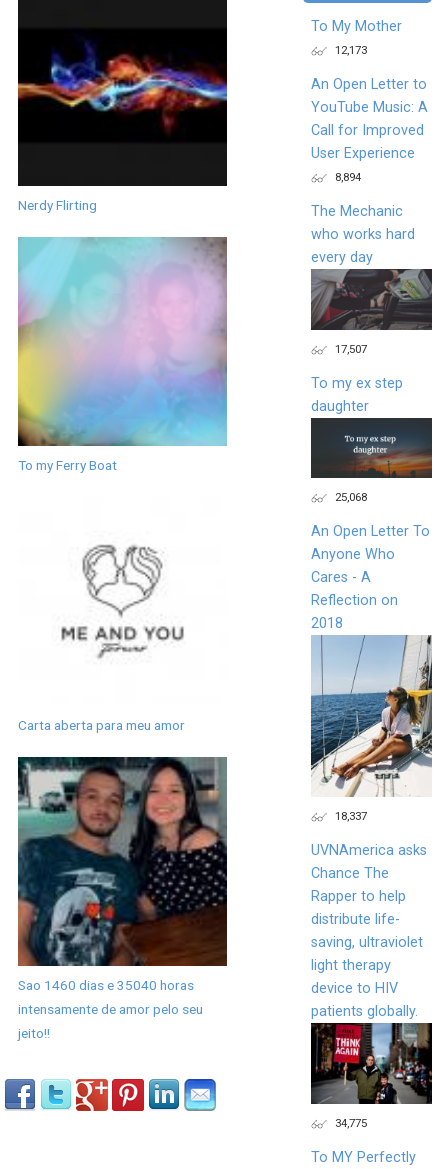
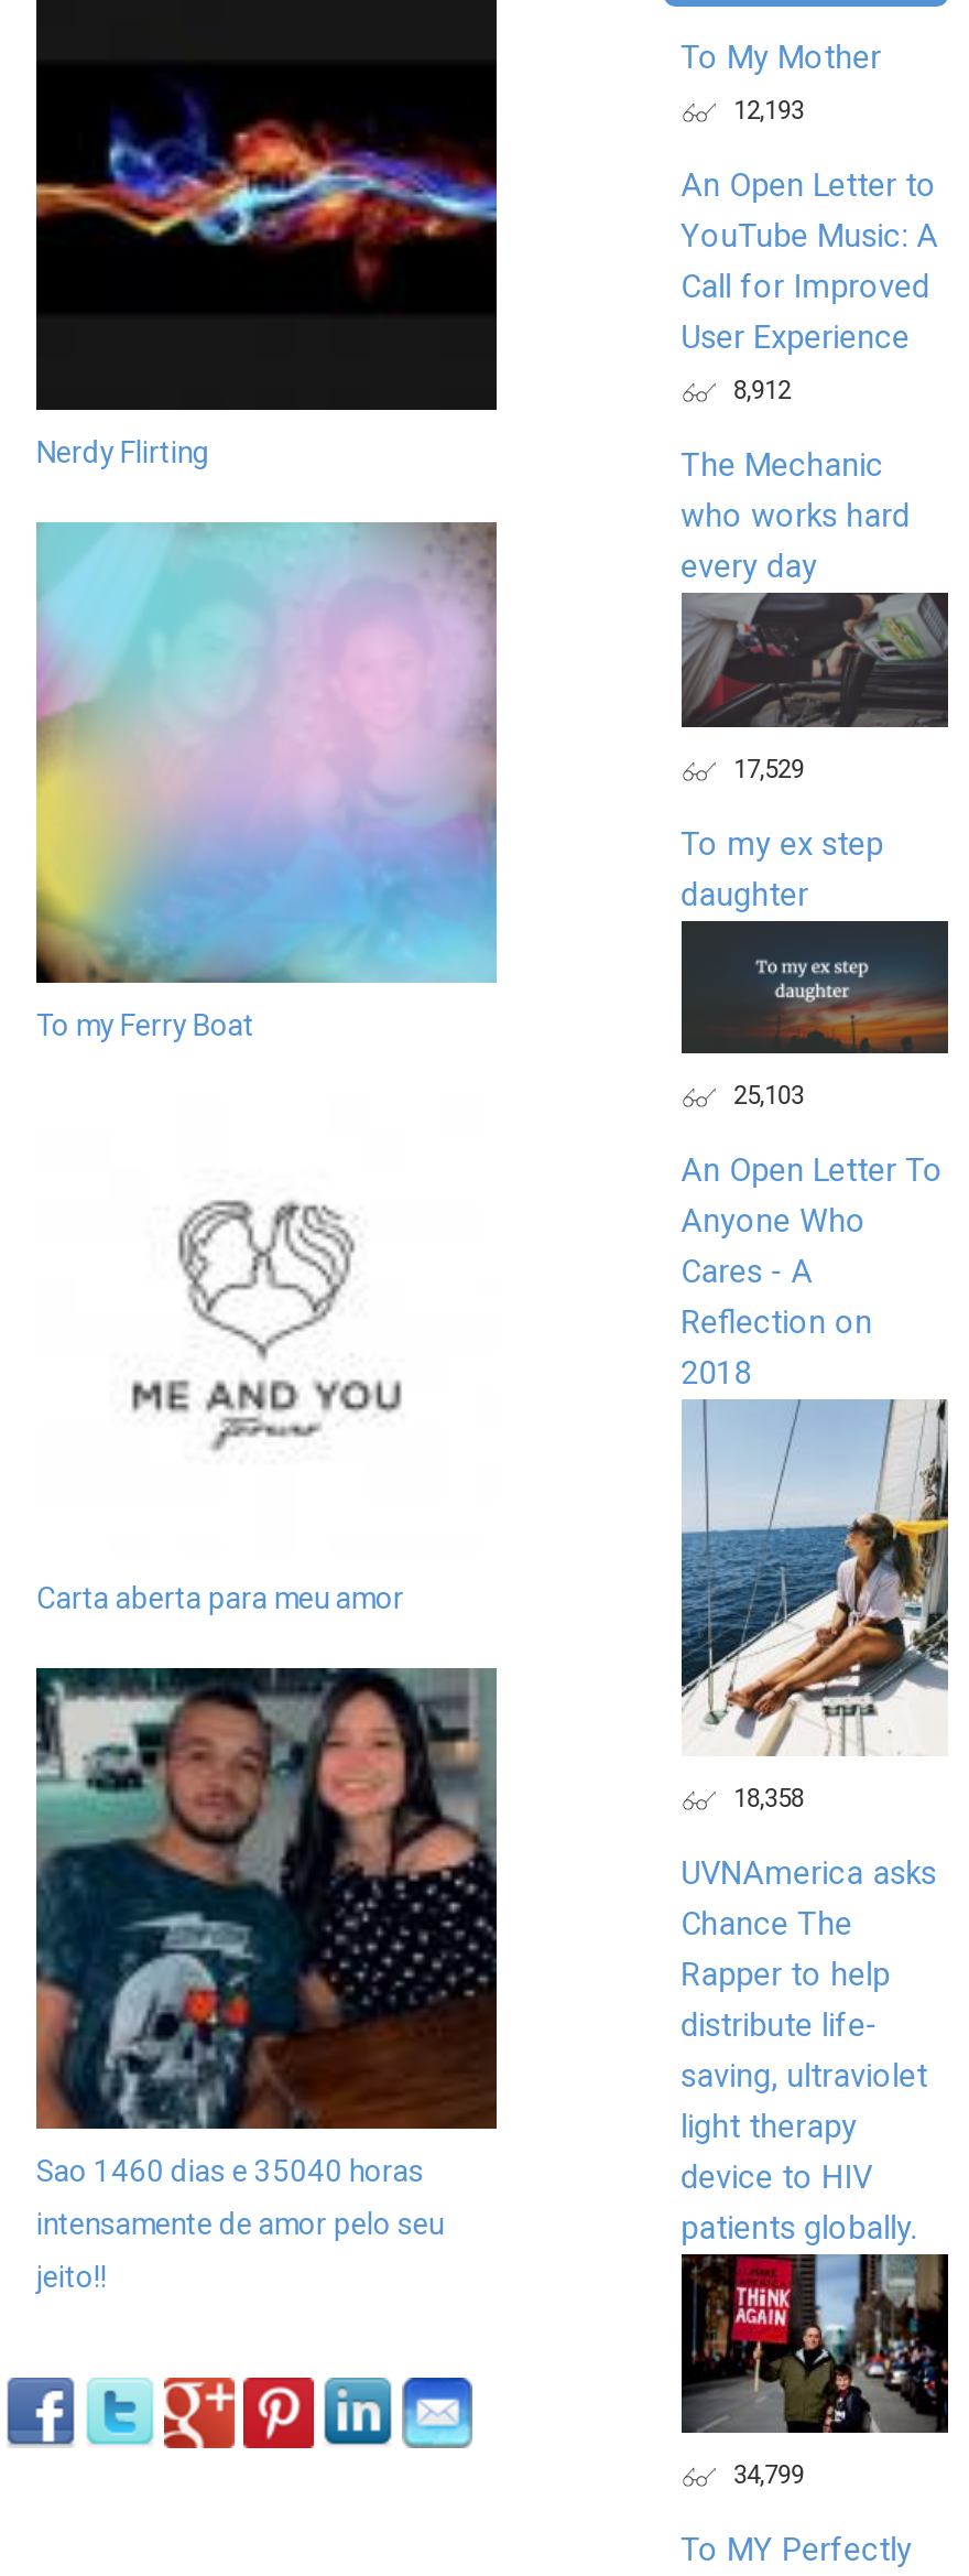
[335,43,367,57] 12,173 -> [734,95,804,125] 12,193
[335,170,361,184] 8,894 -> [734,374,791,405] 8,912
[335,341,367,355] 17,507 -> [734,753,804,783] 17,529
[335,490,367,504] 25,068 -> [734,1080,804,1111] 25,103
[335,809,367,823] 18,337 -> [734,1782,804,1813] 18,358
[335,1116,367,1130] 34,775 -> [734,2459,804,2490] 34,799

